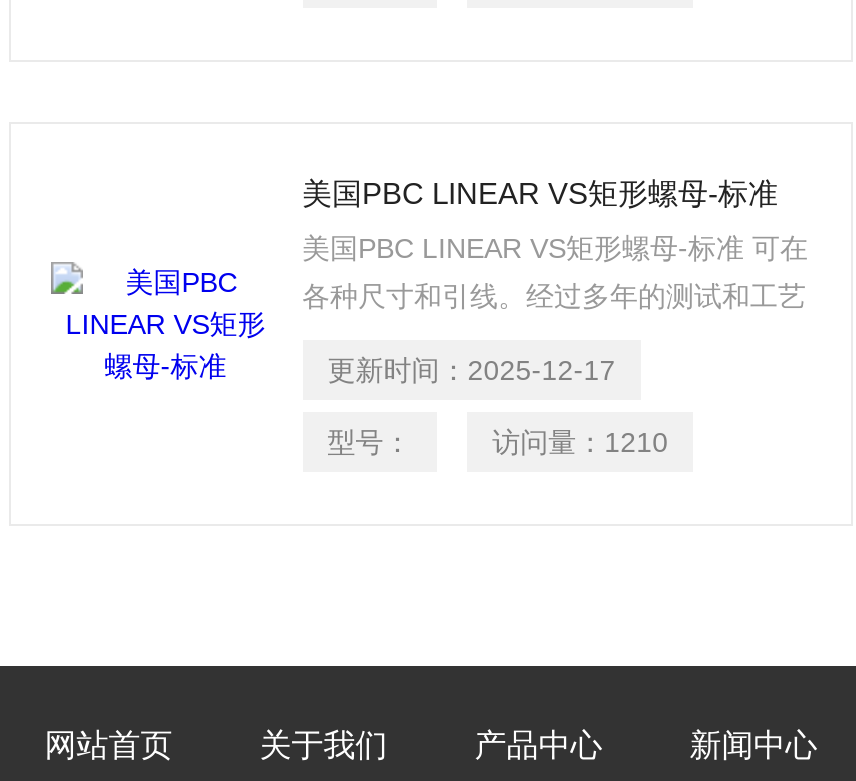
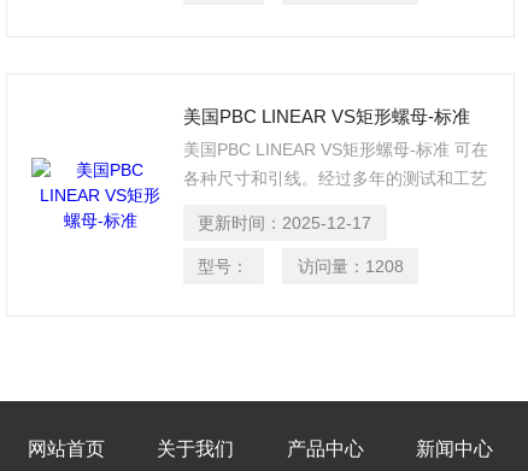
[492,426,668,458] 访问量：1210 -> [297,257,403,276] 访问量：1208

